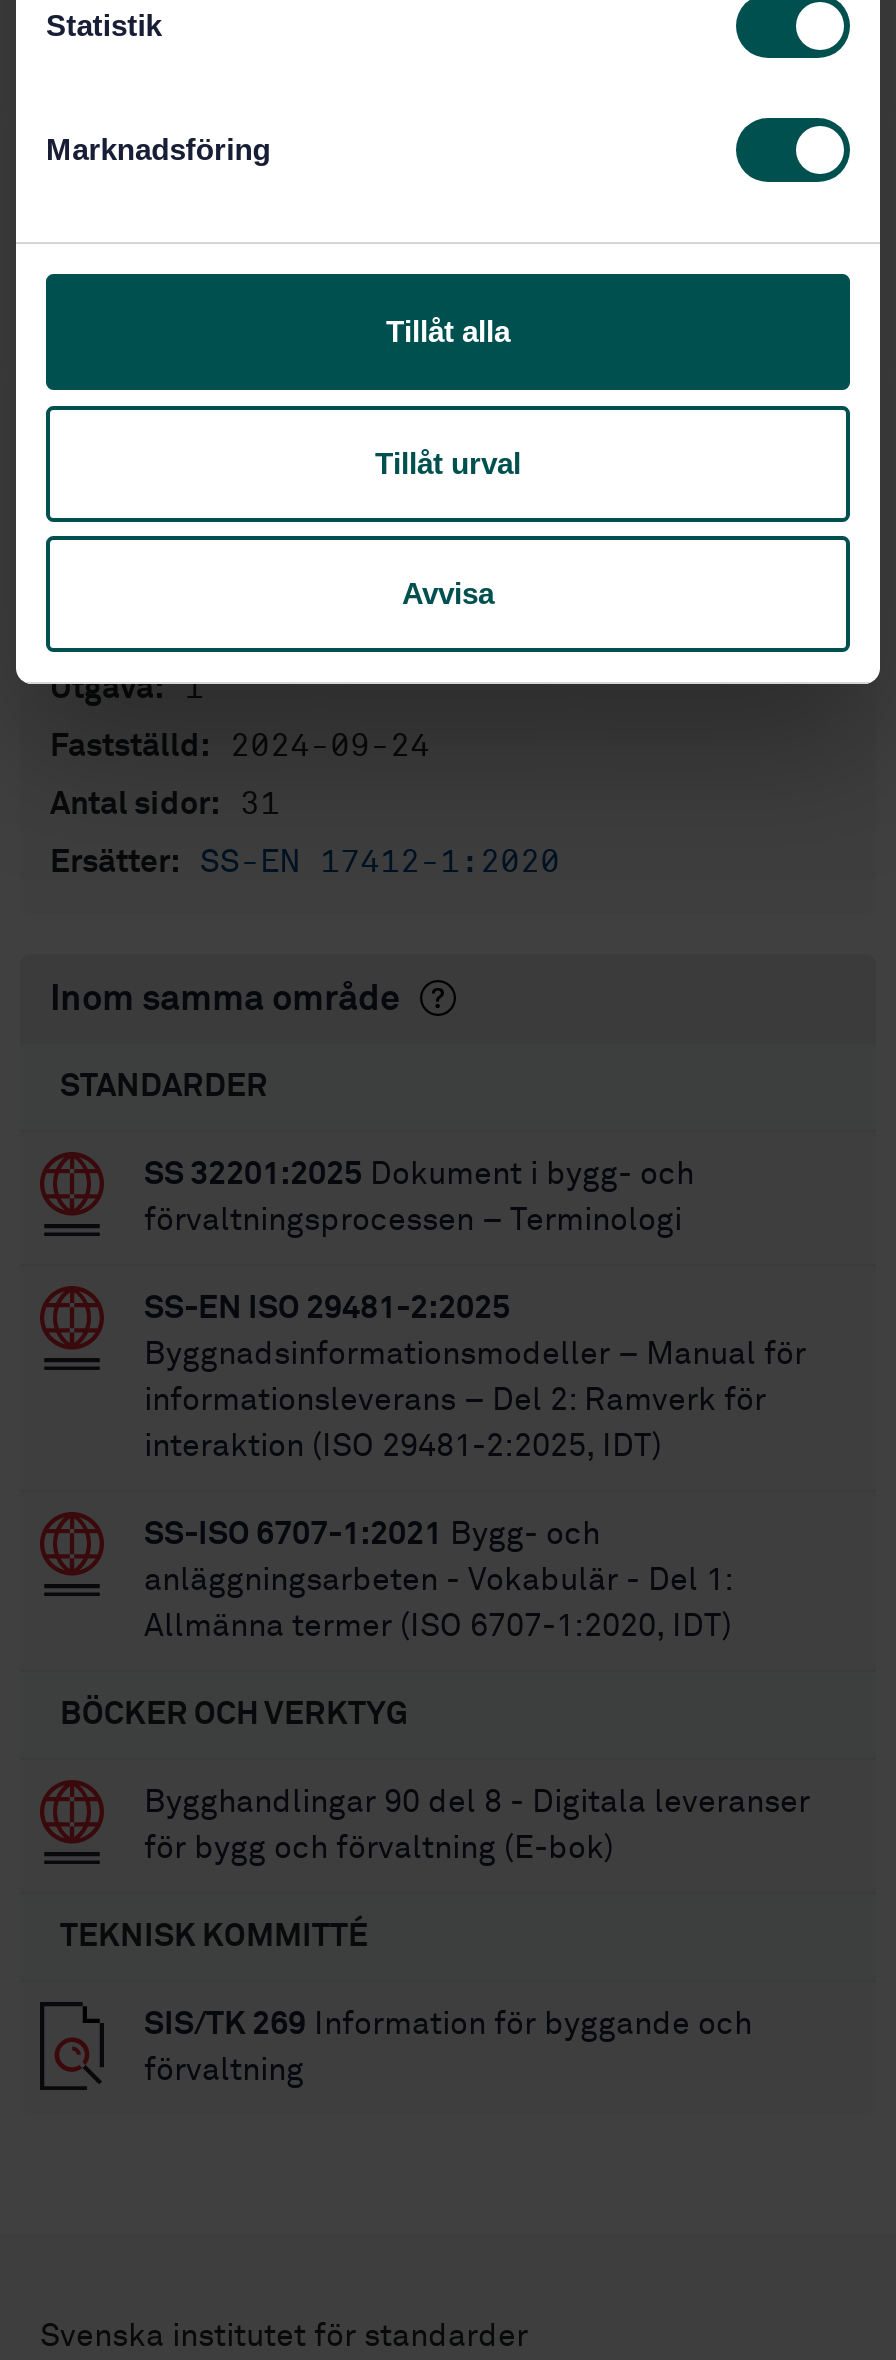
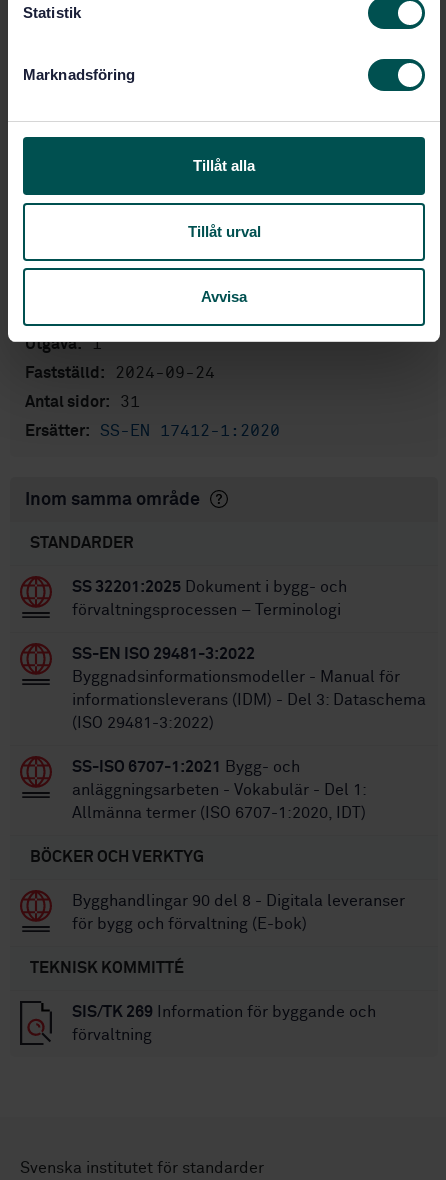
[144,1291,806,1461] SS-EN ISO 29481-2:2025 | Byggnadsinformationsmodeller – Manual för | informationsleverans – Del 2: Ramverk för | interaktion (ISO 29481-2:2025, IDT) -> [72,646,426,731] SS-EN ISO 29481-3:2022 | Byggnadsinformationsmodeller - Manual för | informationsleverans (IDM) - Del 3: Dataschema | (ISO 29481-3:2022)

